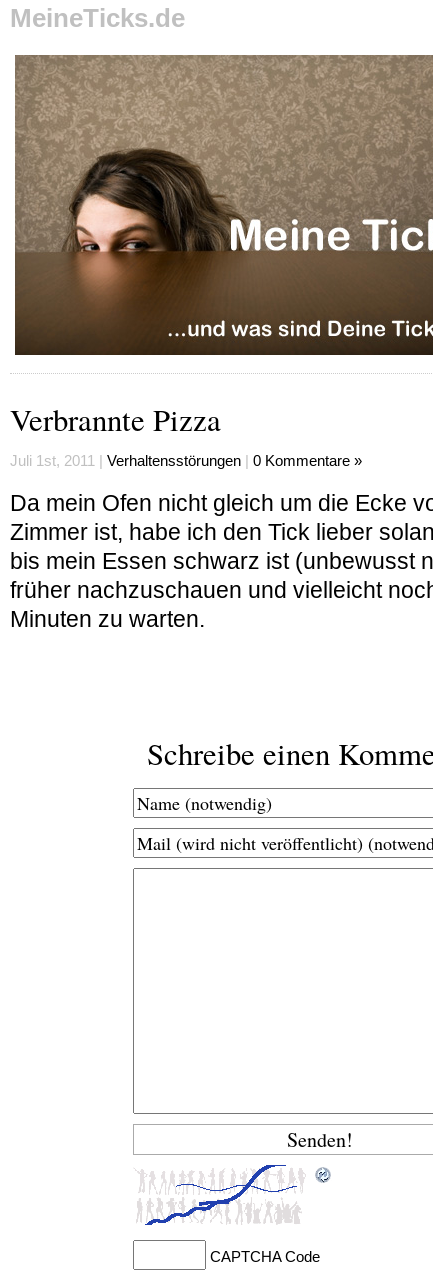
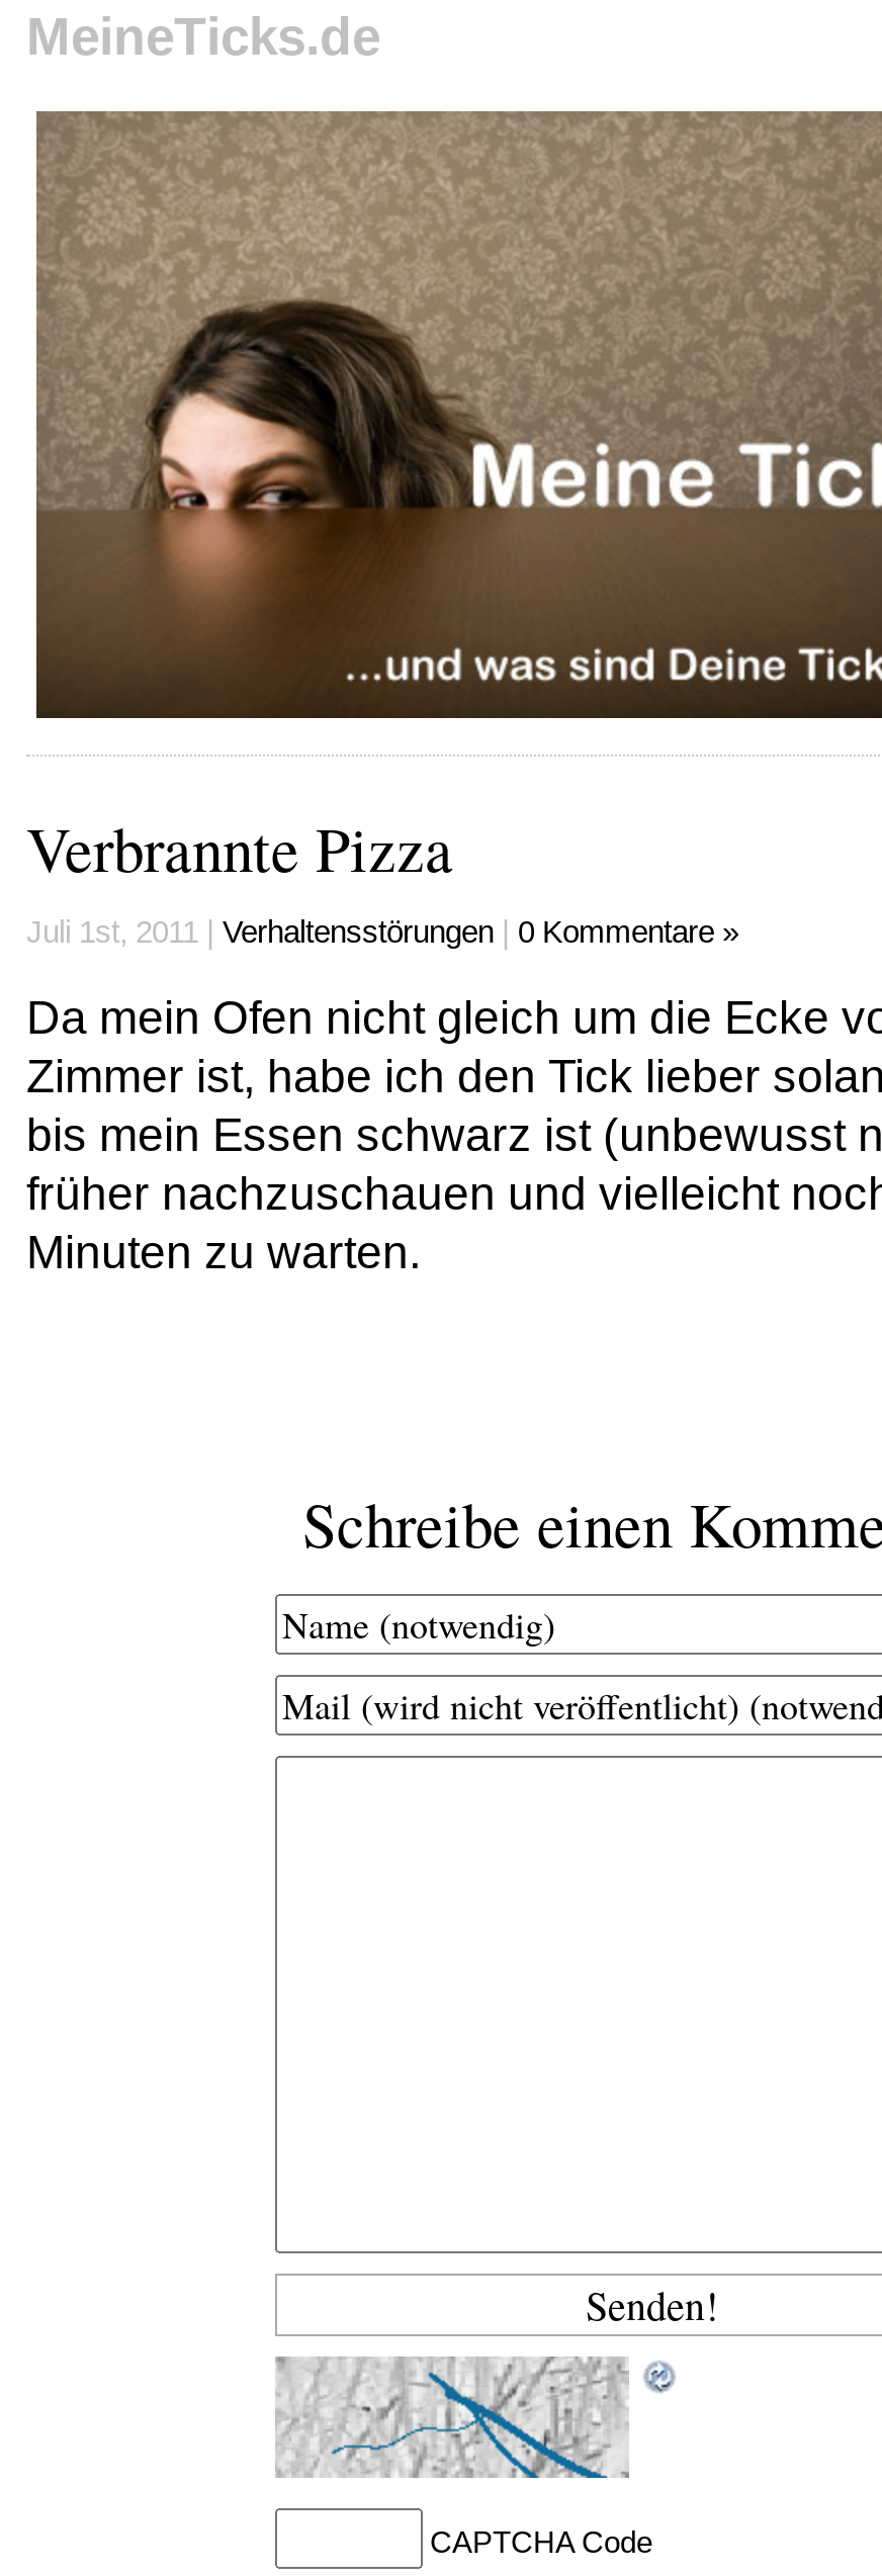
[134,1164,307,1225] [image] -> [275,2357,631,2480] [image]

